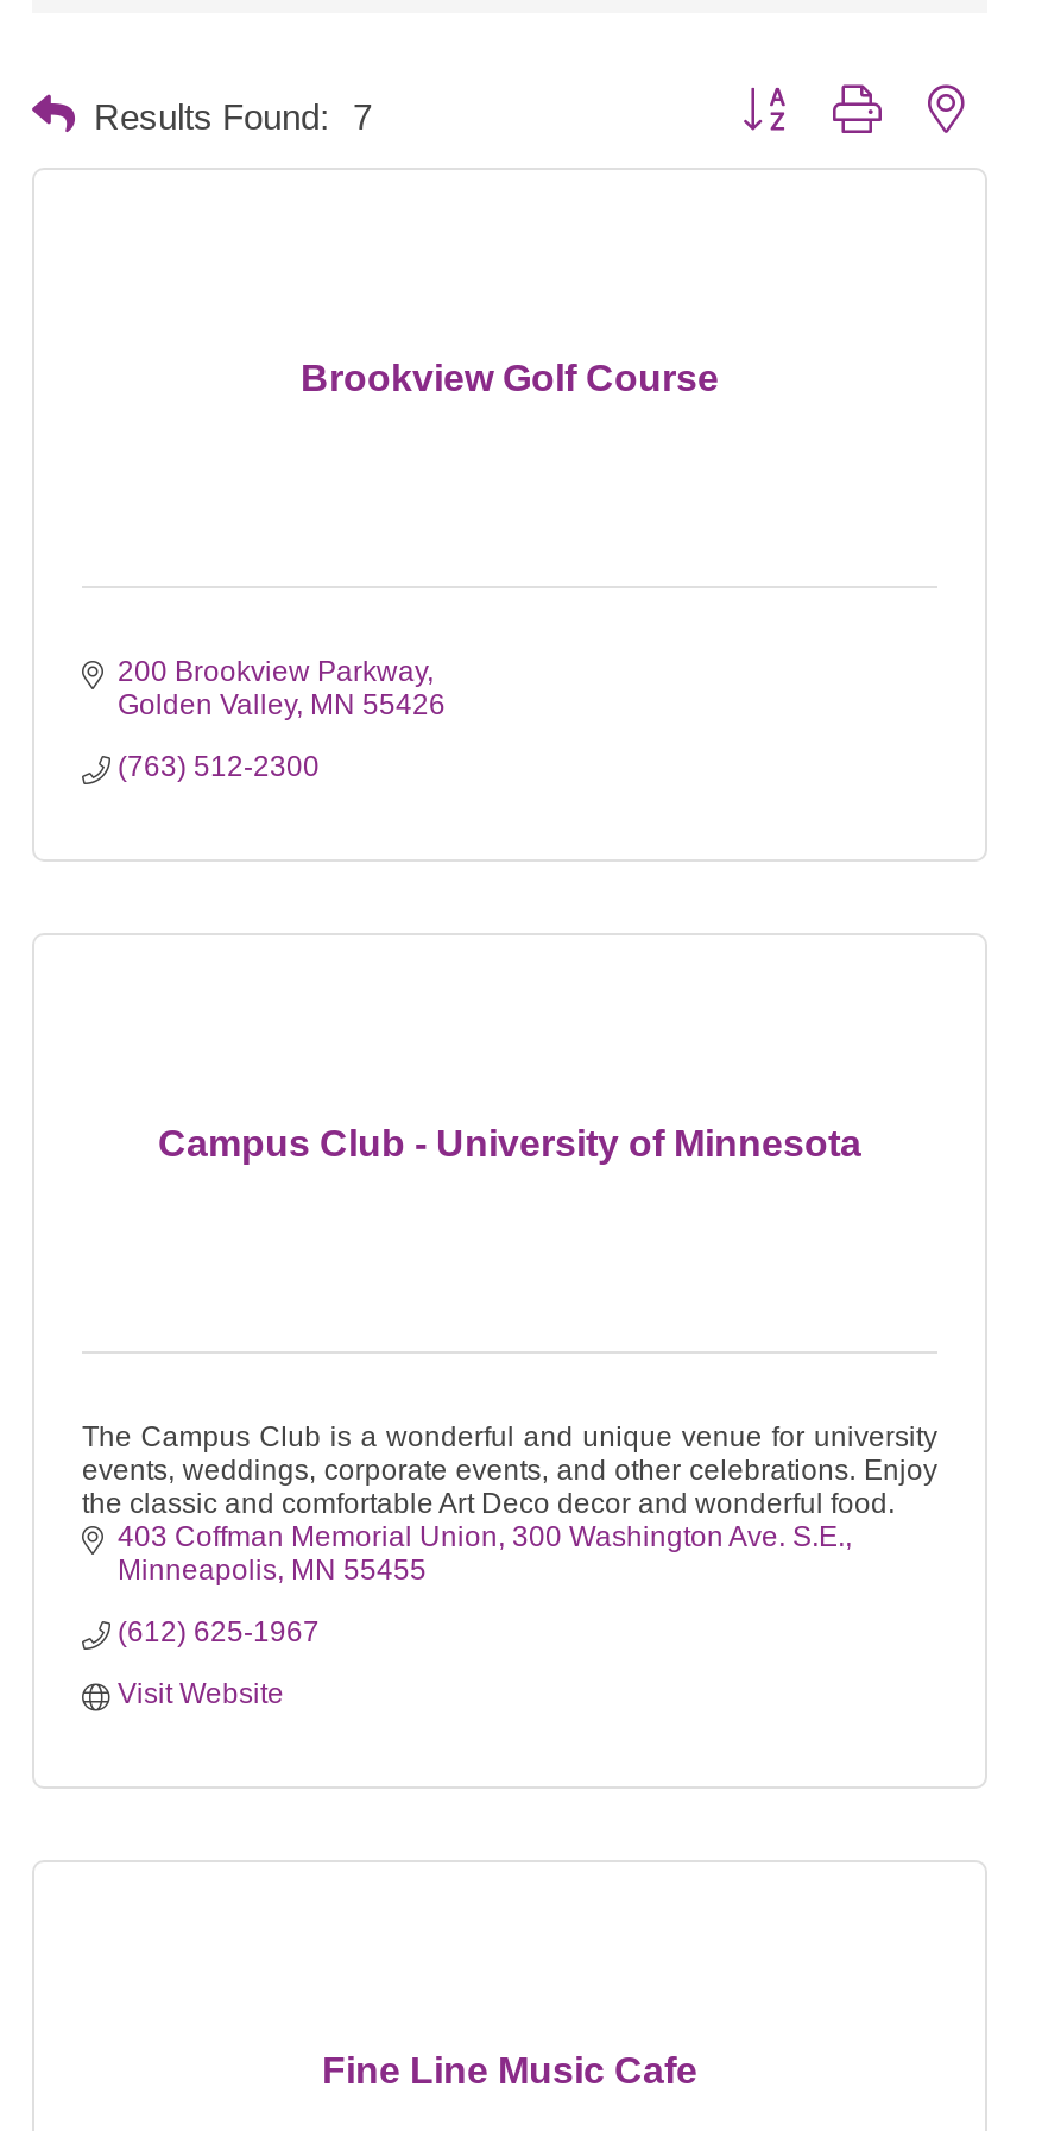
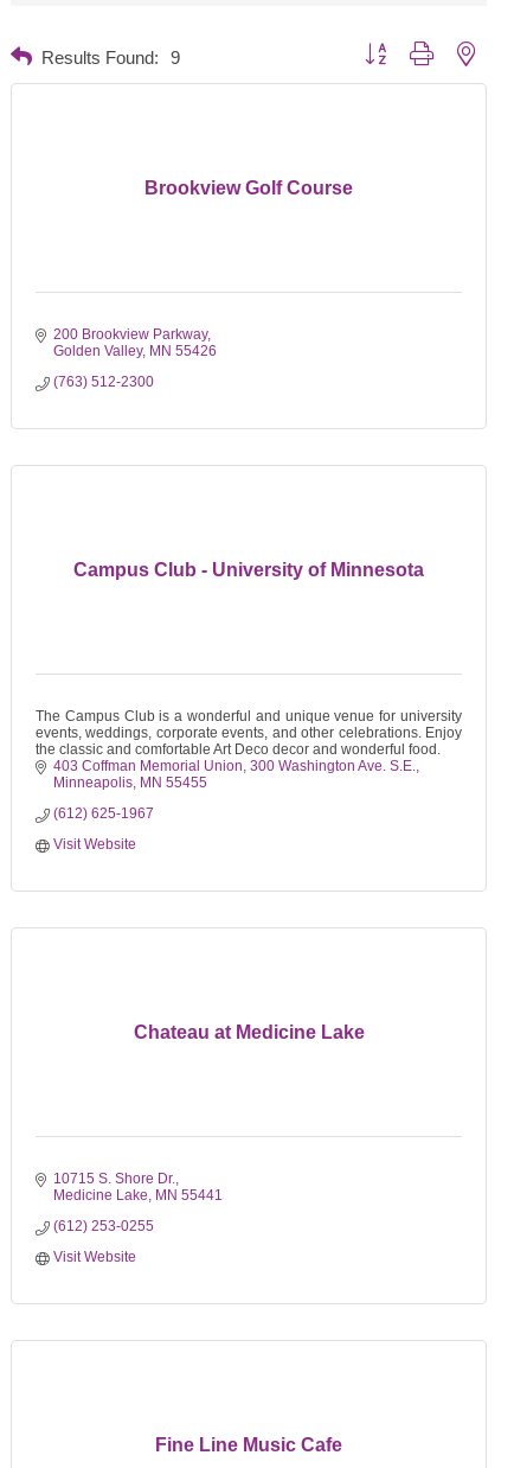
[94,95,372,135] Results Found: 7 -> [41,47,180,67] Results Found: 9
none -> [53,1170,223,1265] 10715 S. Shore Dr. | Medicine Lake MN 55441 | (612) 253-0255 | Visit Website
none -> [133,1022,364,1042] Chateau at Medicine Lake

